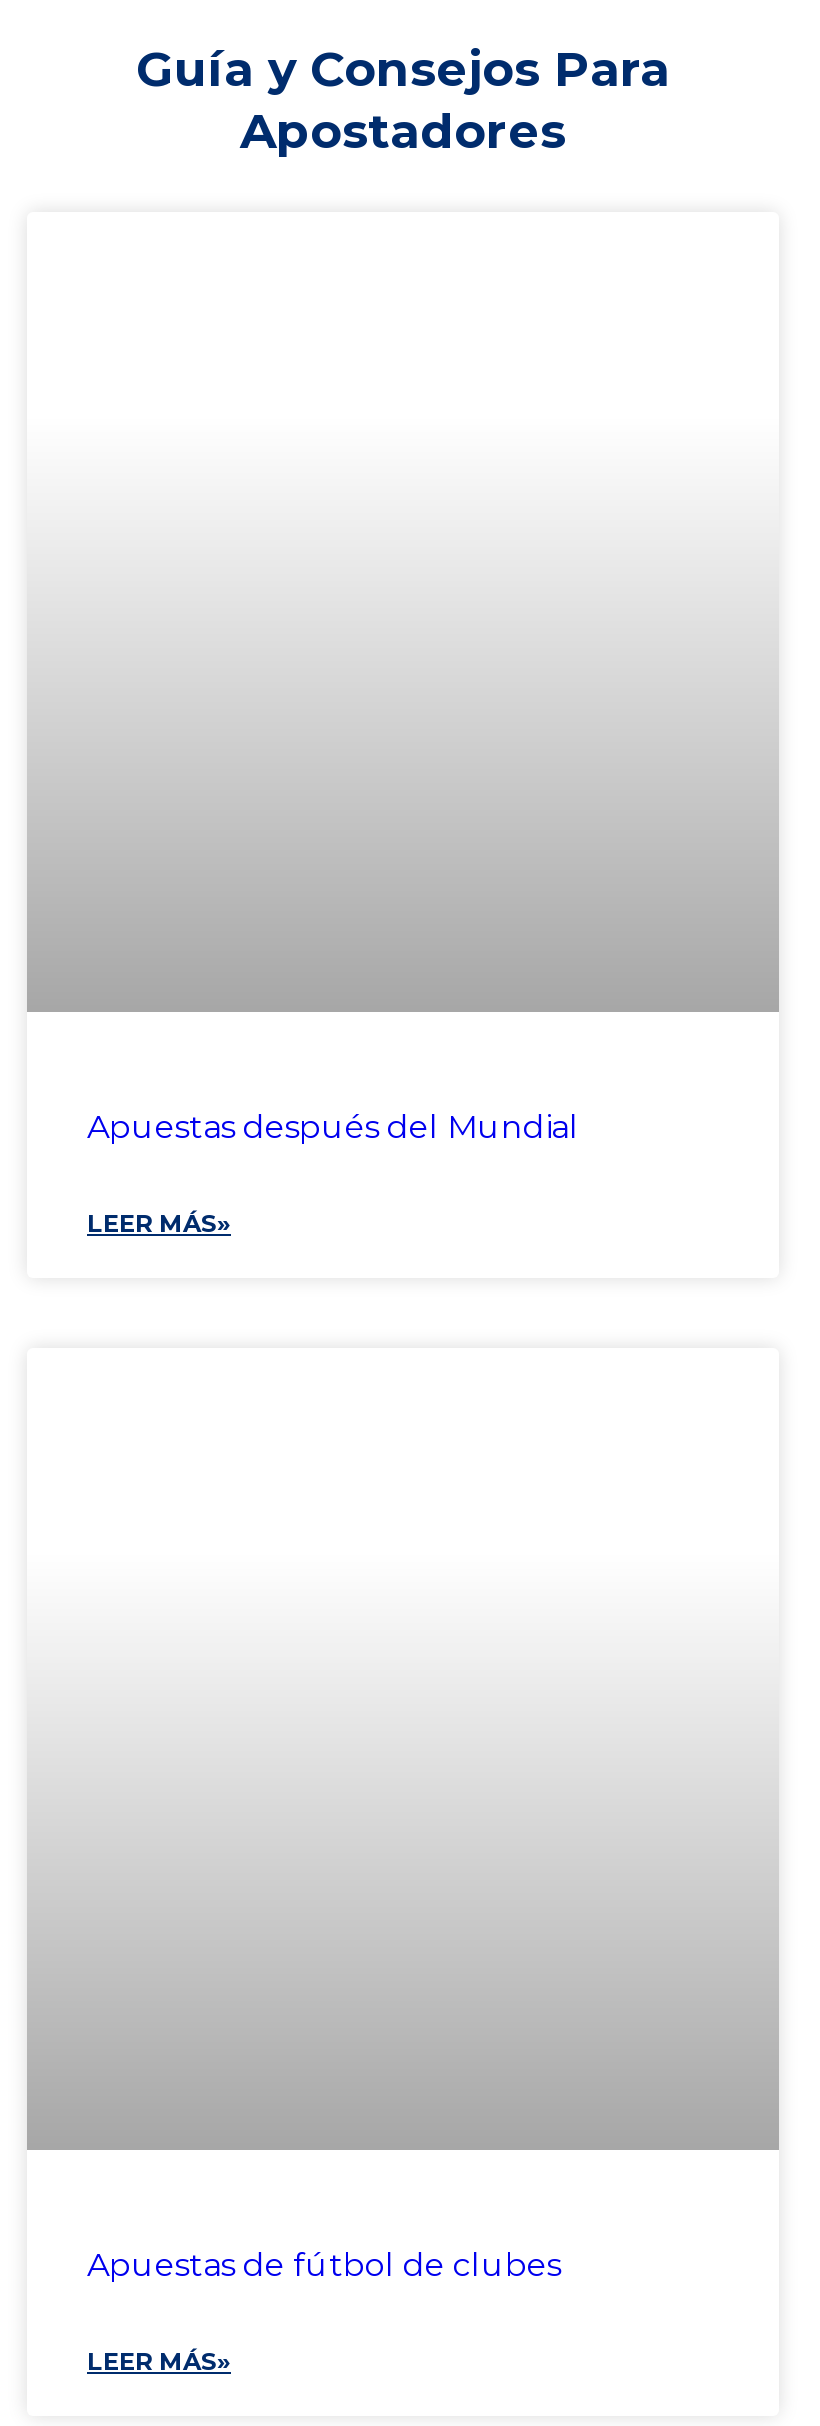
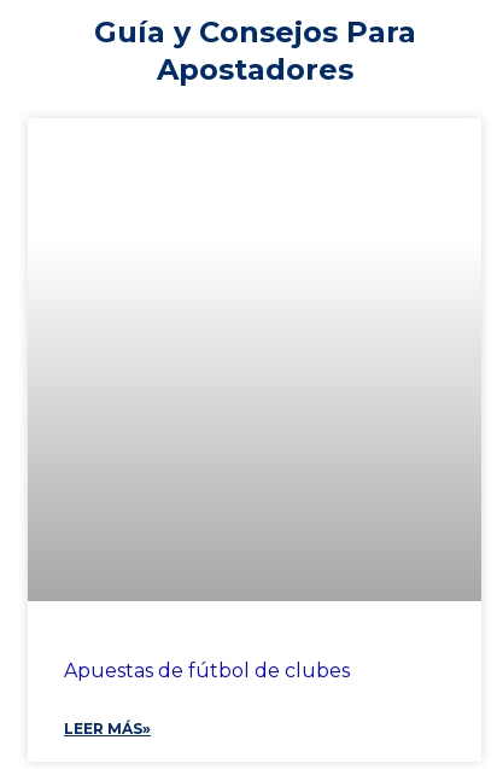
[87,1108,579,1238] Apuestas después del Mundial | LEER MÁS» -> none

